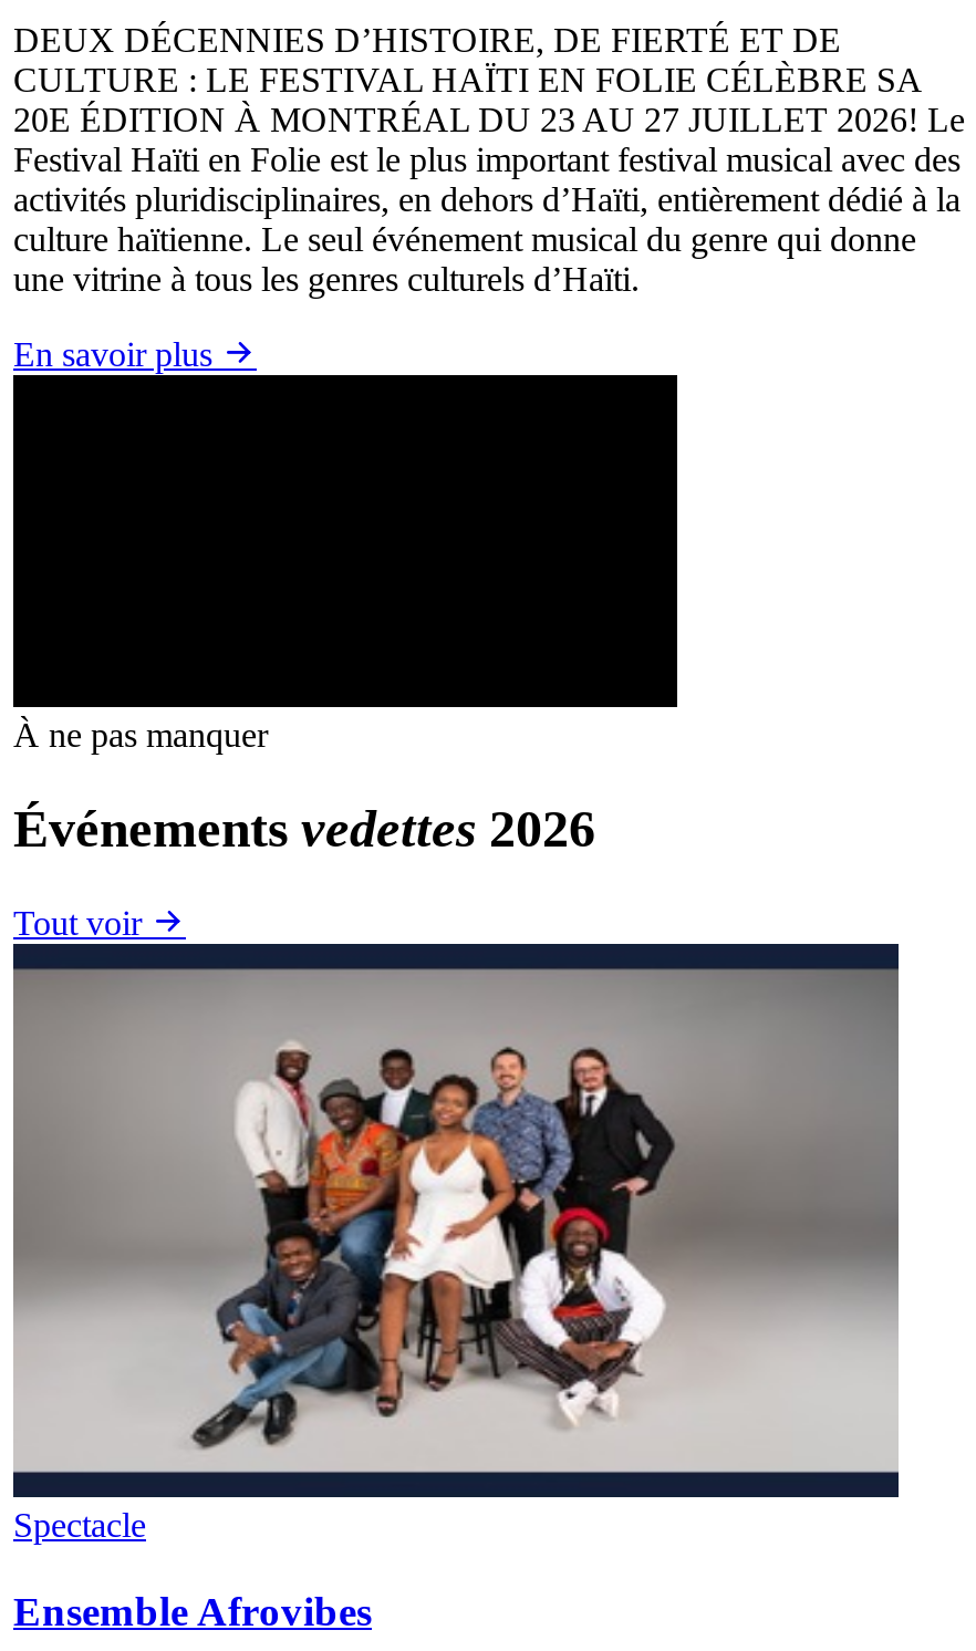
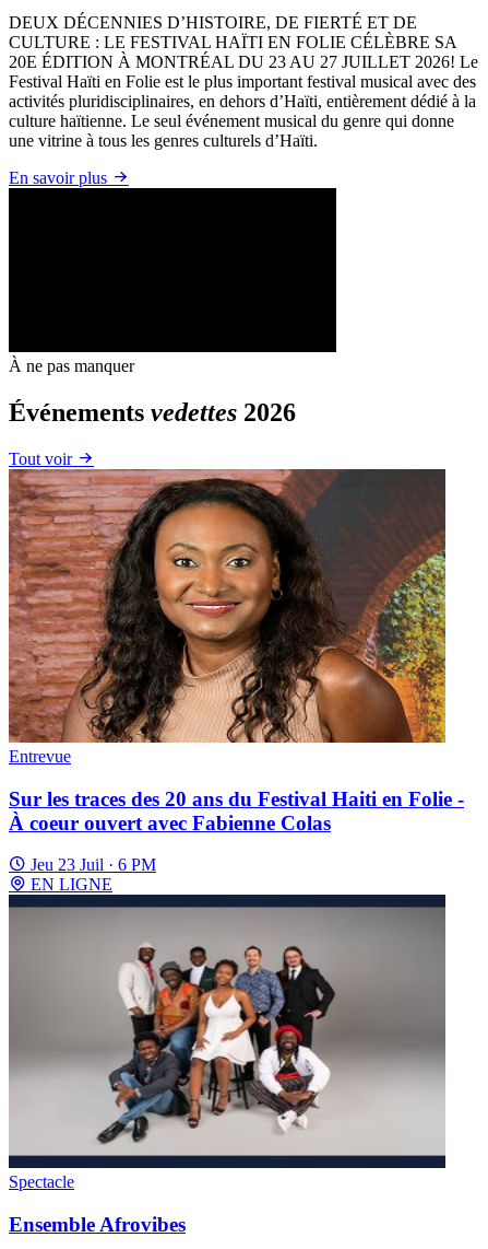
none -> [8,468,464,894] [image] | Entrevue | Sur les traces des 20 ans du Festival Haiti en Folie - | À coeur ouvert avec Fabienne Colas | Jeu 23 Juil · 6 PM | EN LIGNE

